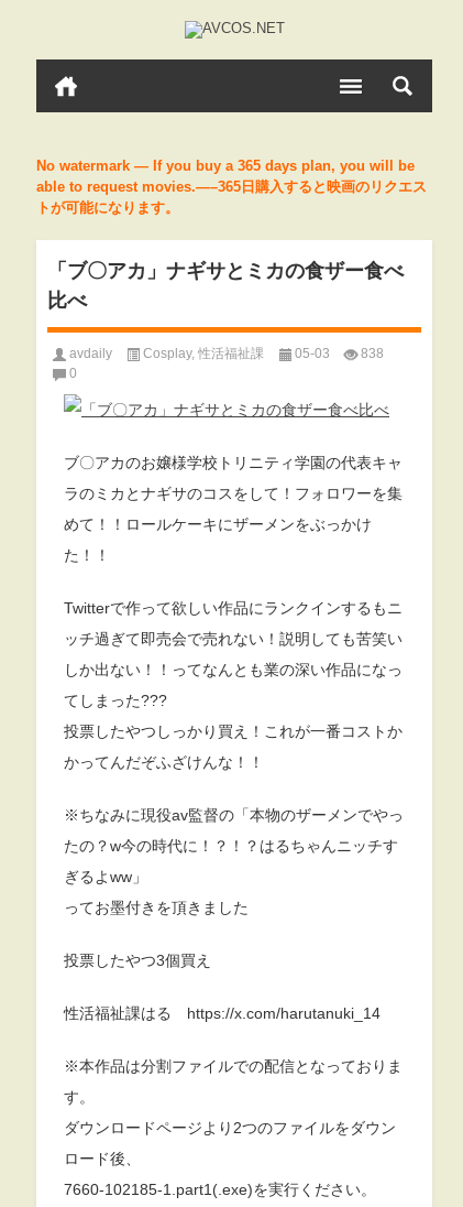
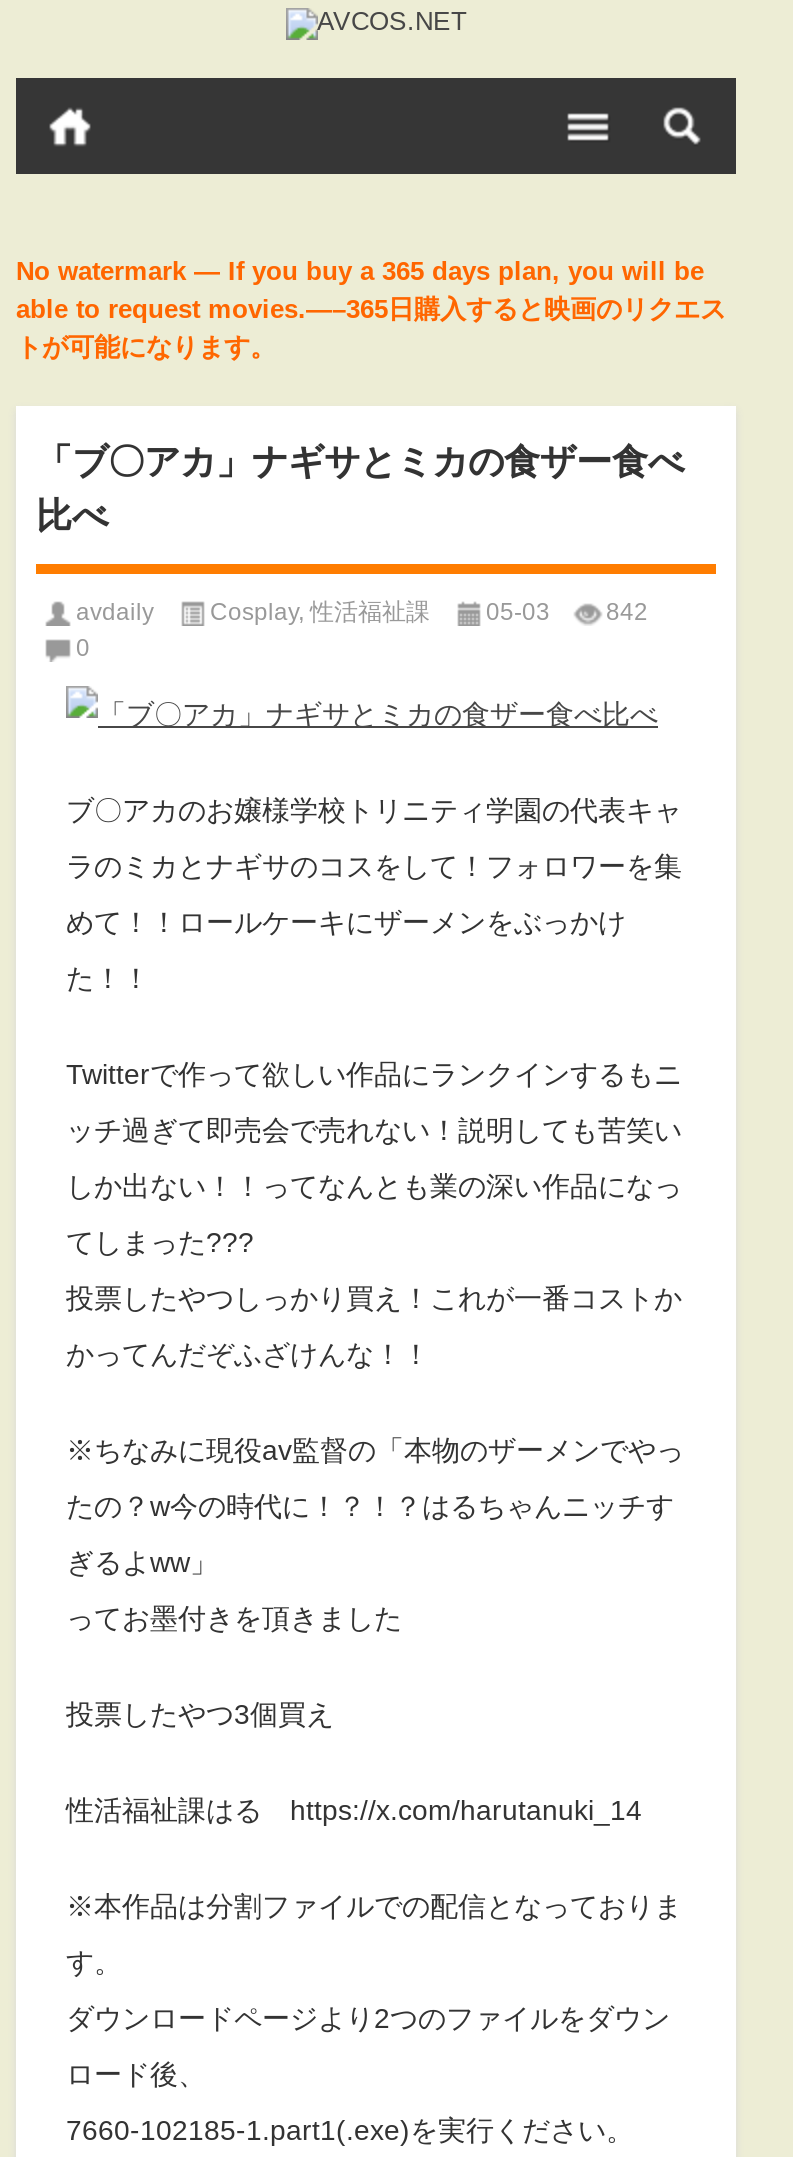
[69,345,384,361] avdaily Cosplay,性活福祉課 05-03 838 -> [76,597,648,625] avdaily Cosplay,性活福祉課 05-03 842

